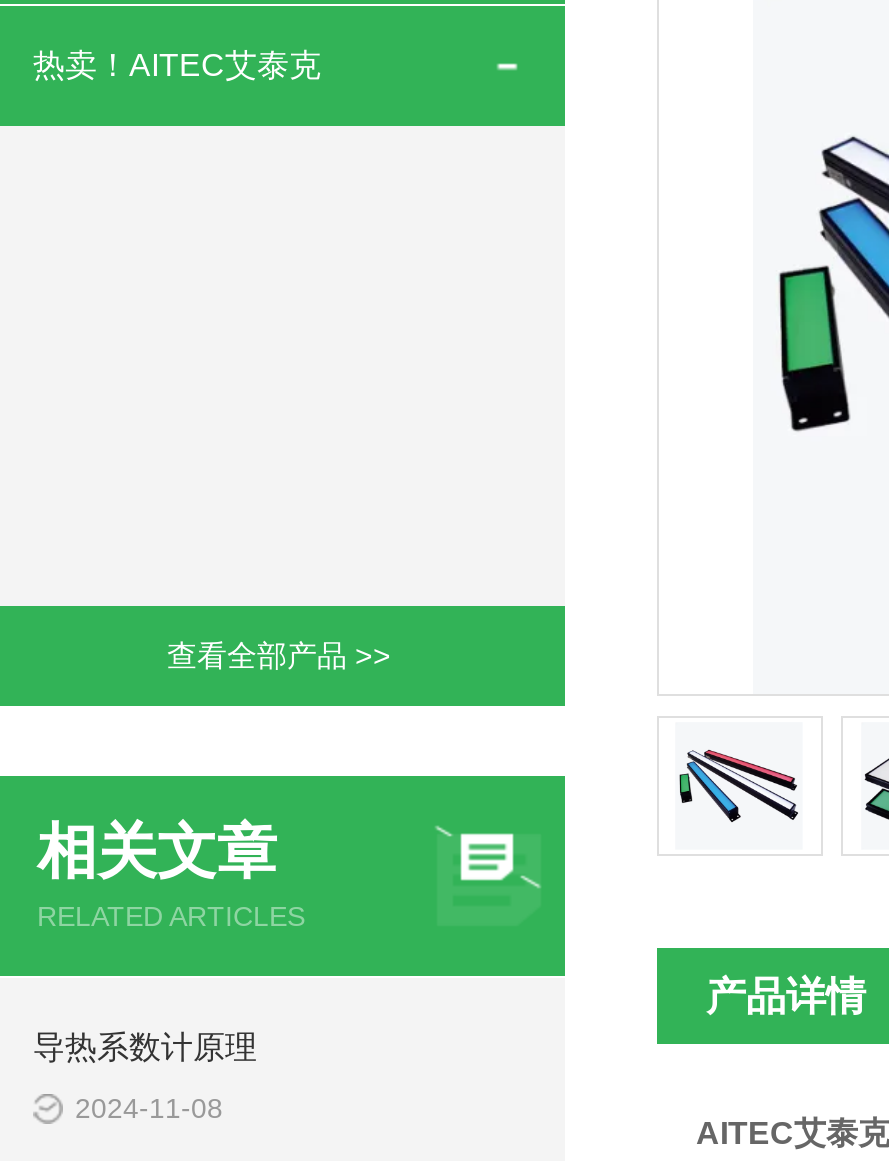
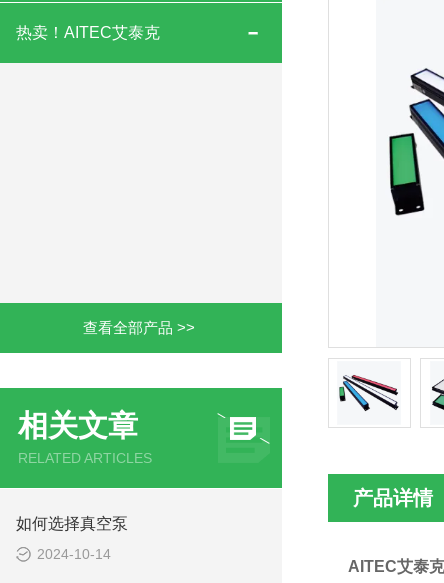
[33,1030,257,1064] 导热系数计原理 -> [16,515,128,532] 如何选择真空泵
[75,1092,223,1124] 2024-11-08 -> [37,546,111,562] 2024-10-14

